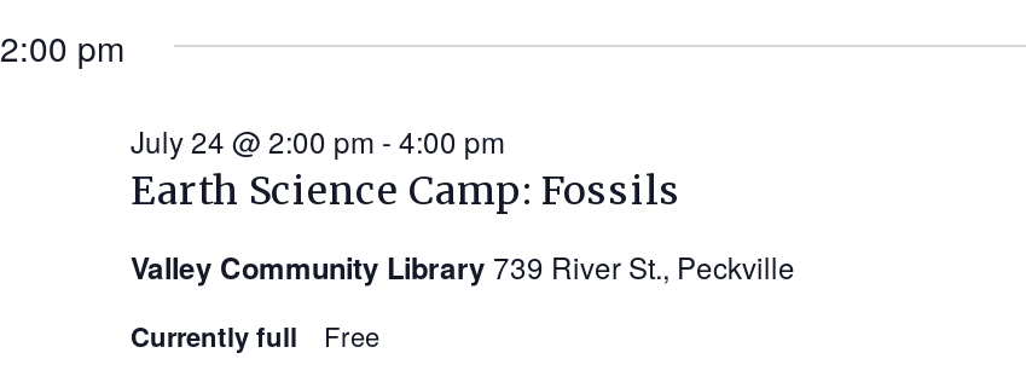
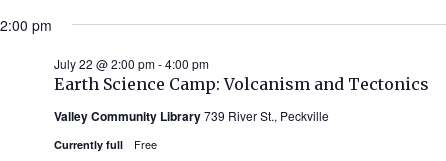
[131,119,505,160] July 24 @ 2:00 pm - 4:00 pm -> [54,55,209,72] July 22 @ 2:00 pm - 4:00 pm
[131,165,682,214] Earth Science Camp: Fossils -> [54,74,429,94] Earth Science Camp: Volcanism and Tectonics

